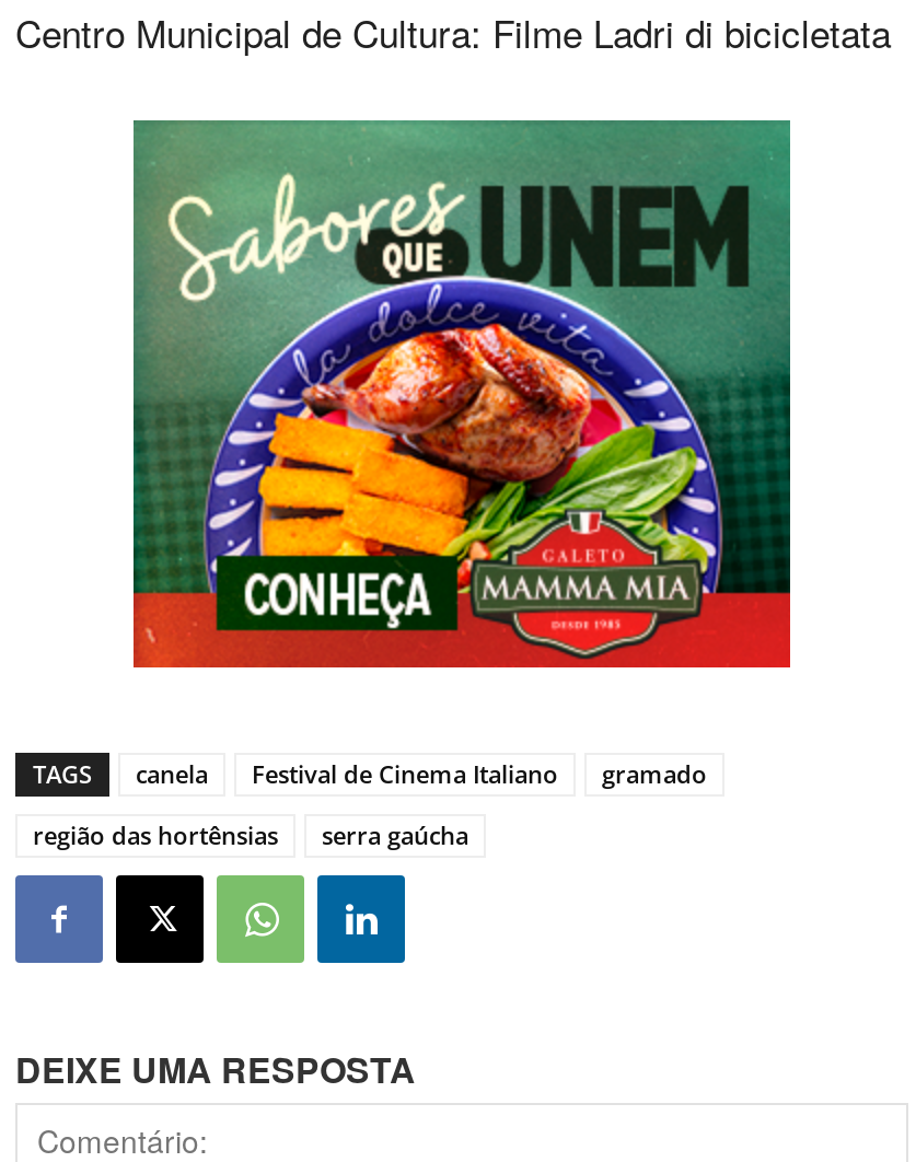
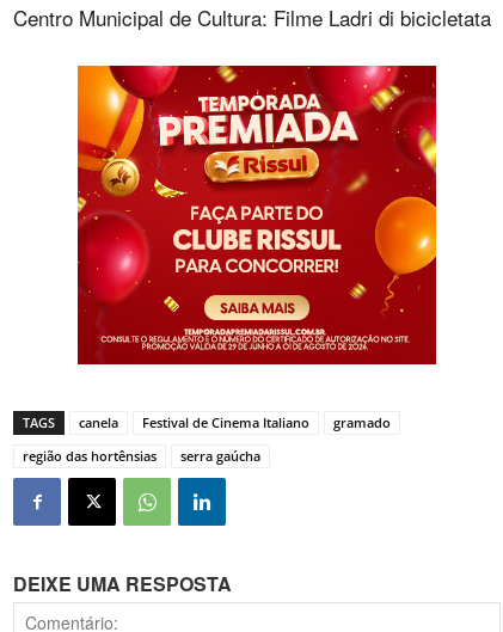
[131,118,792,667] [image] -> [76,65,437,364] [image]

